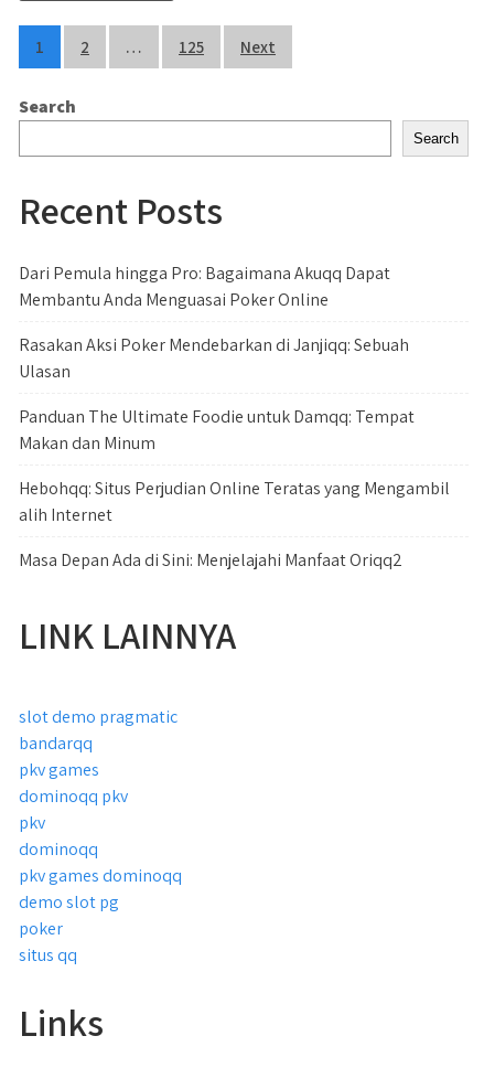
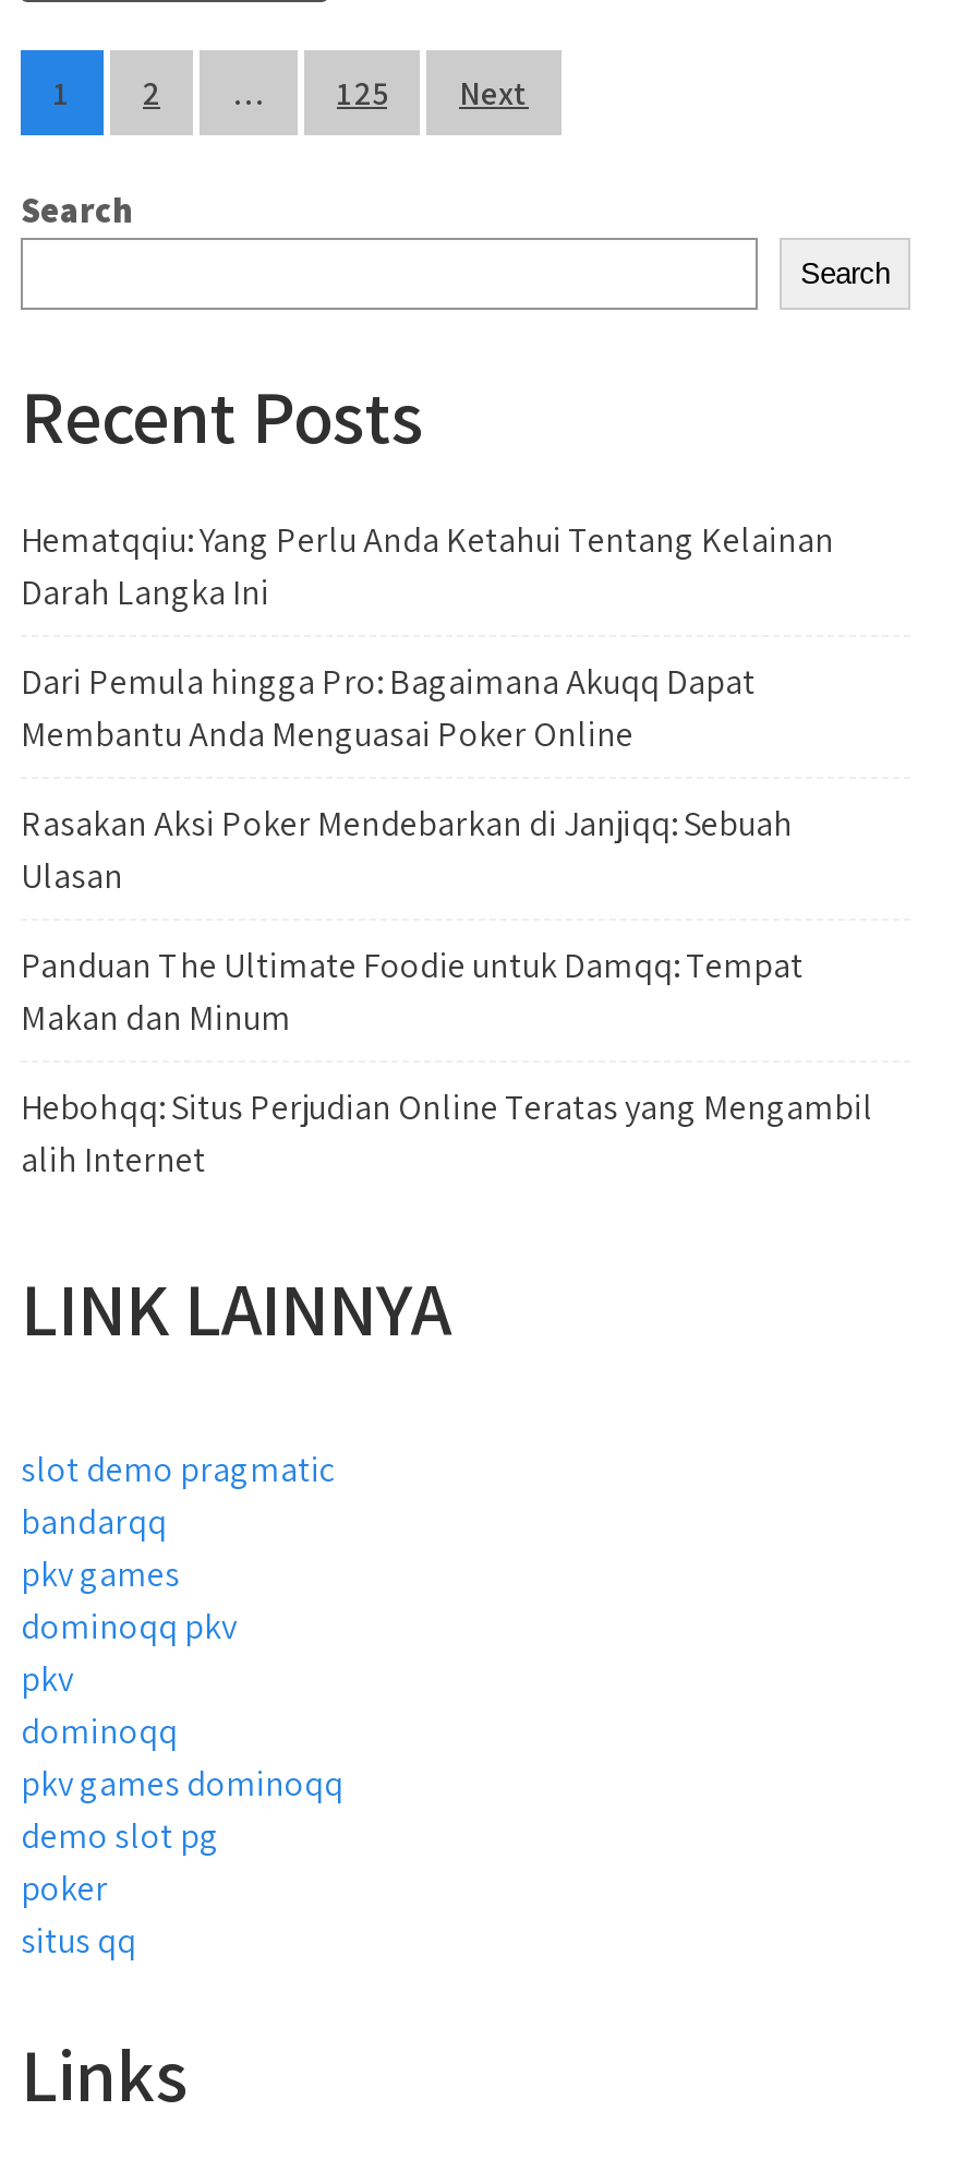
none -> [21,517,834,615] Hematqqiu: Yang Perlu Anda Ketahui Tentang Kelainan | Darah Langka Ini
moved [19,261,450,526] -> [21,659,873,1183]: Dari Pemula hingga Pro: Bagaimana Akuqq Dapat | Membantu Anda Menguasai Poker Online | Rasakan Aksi Poker Mendebarkan di Janjiqq: Sebuah | Ulasan | Panduan The Ultimate Foodie untuk Damqq: Tempat | Makan dan Minum | Hebohqq: Situs Perjudian Online Teratas yang Mengambil | alih Internet
[19,548,402,572] Masa Depan Ada di Sini: Menjelajahi Manfaat Oriqq2 -> none

